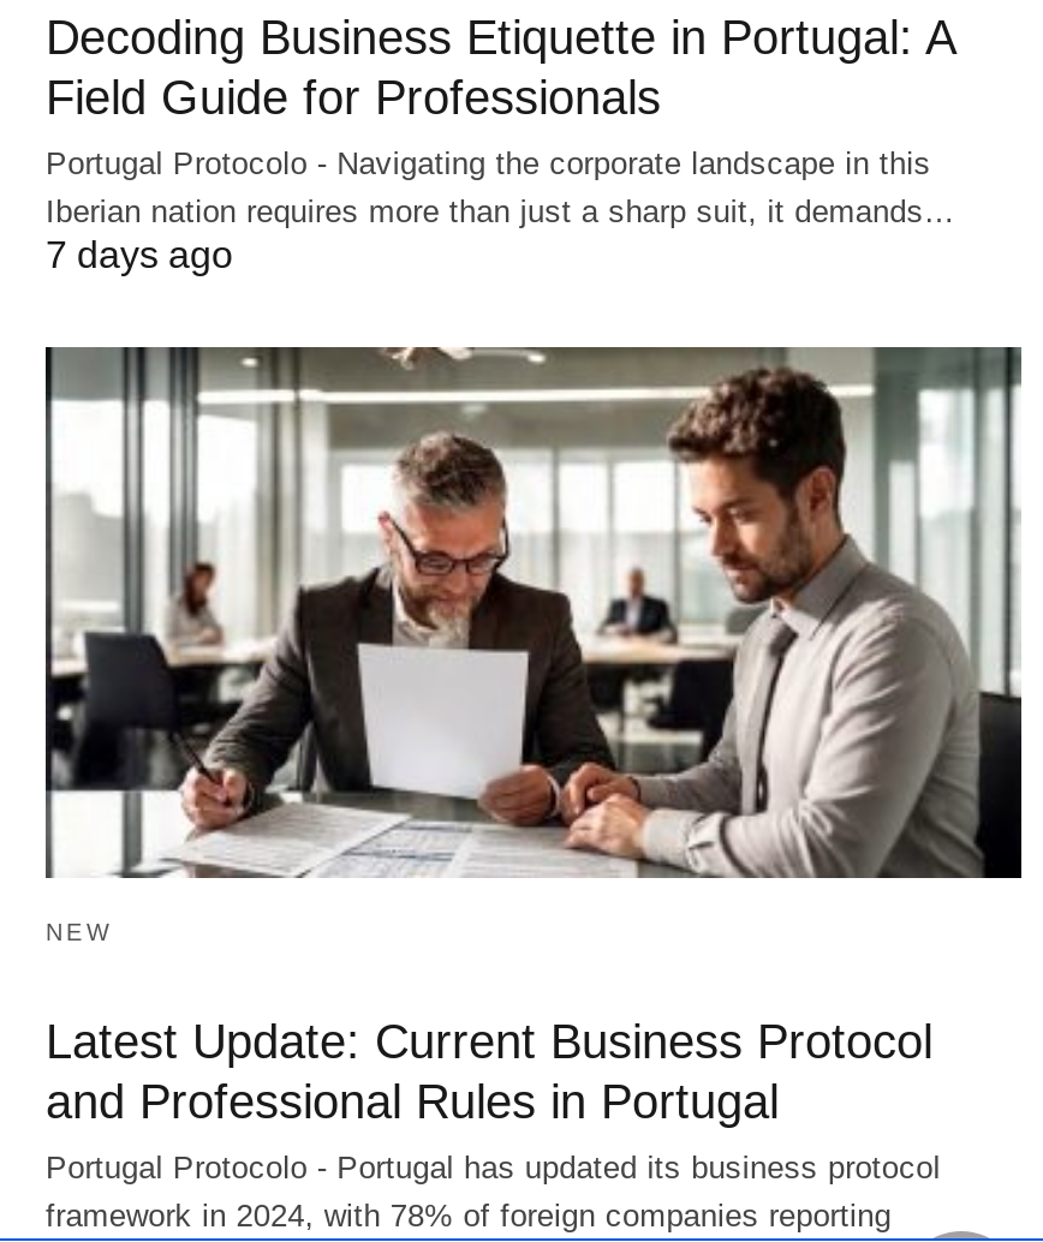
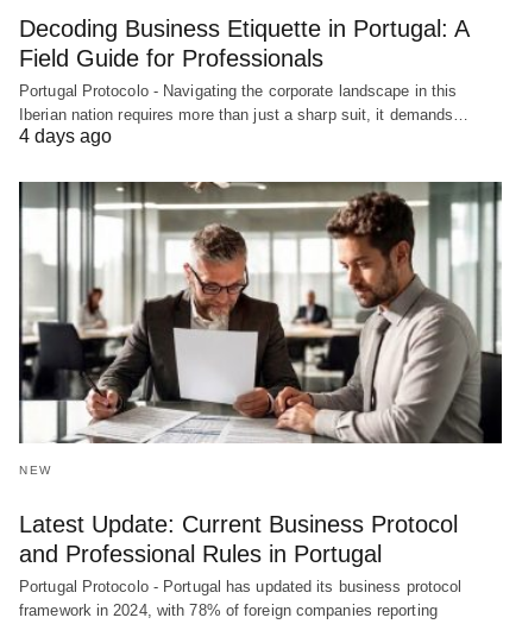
[46,235,233,276] 7 days ago -> [19,126,112,146] 4 days ago

